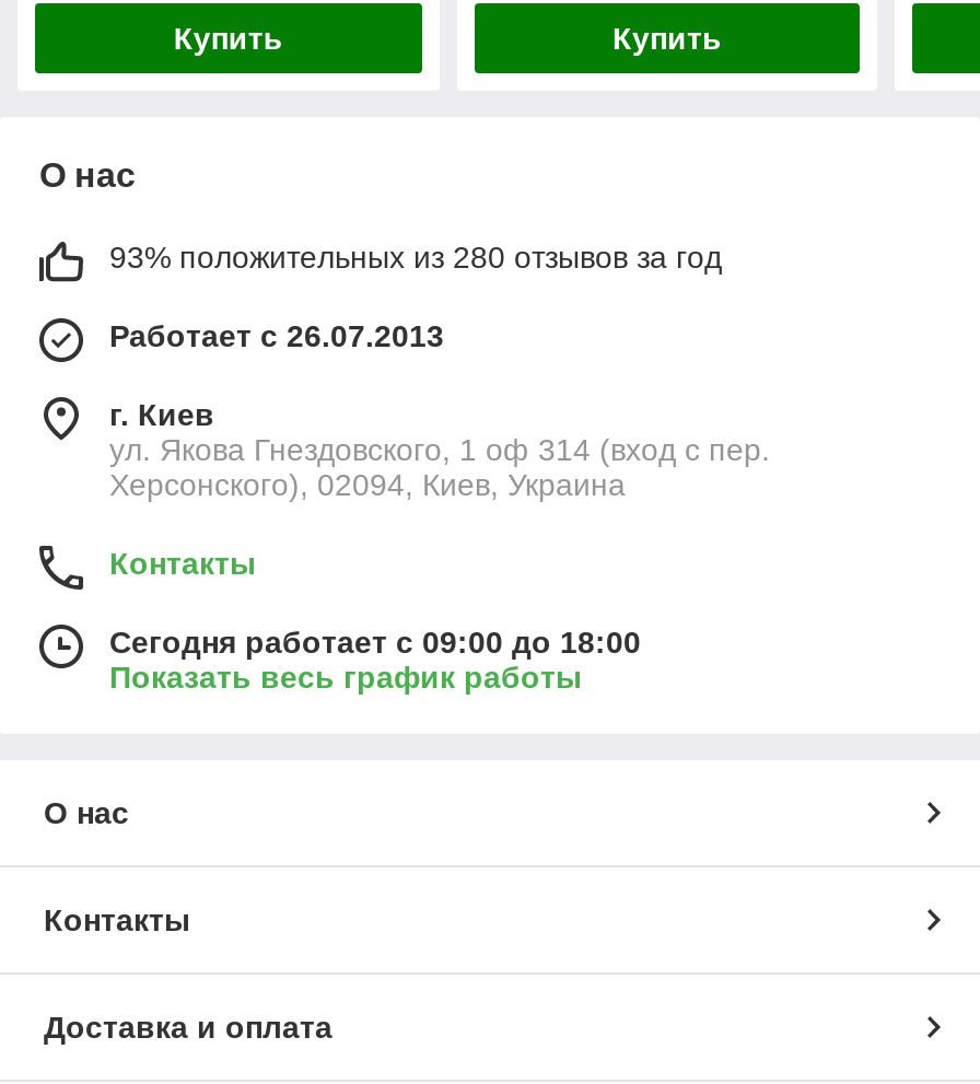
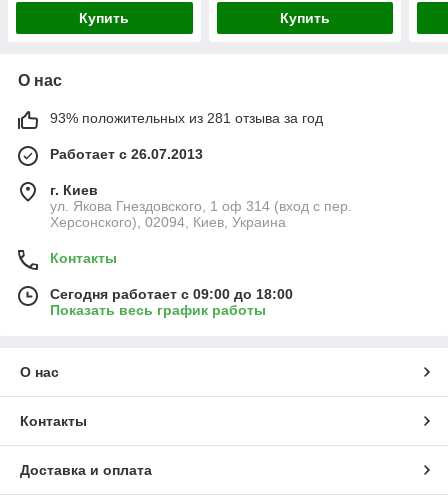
[109,240,722,275] 93% положительных из 280 отзывов за год -> [50,110,323,126] 93% положительных из 281 отзыва за год

